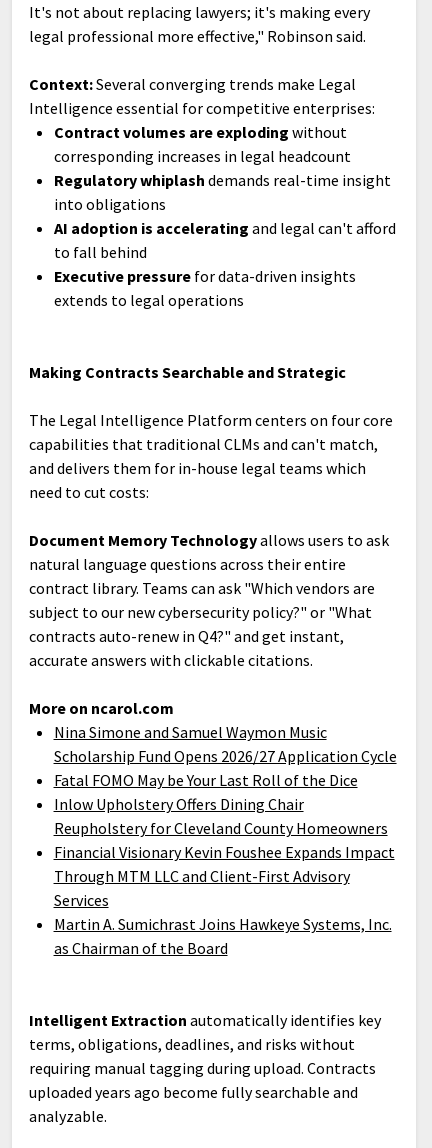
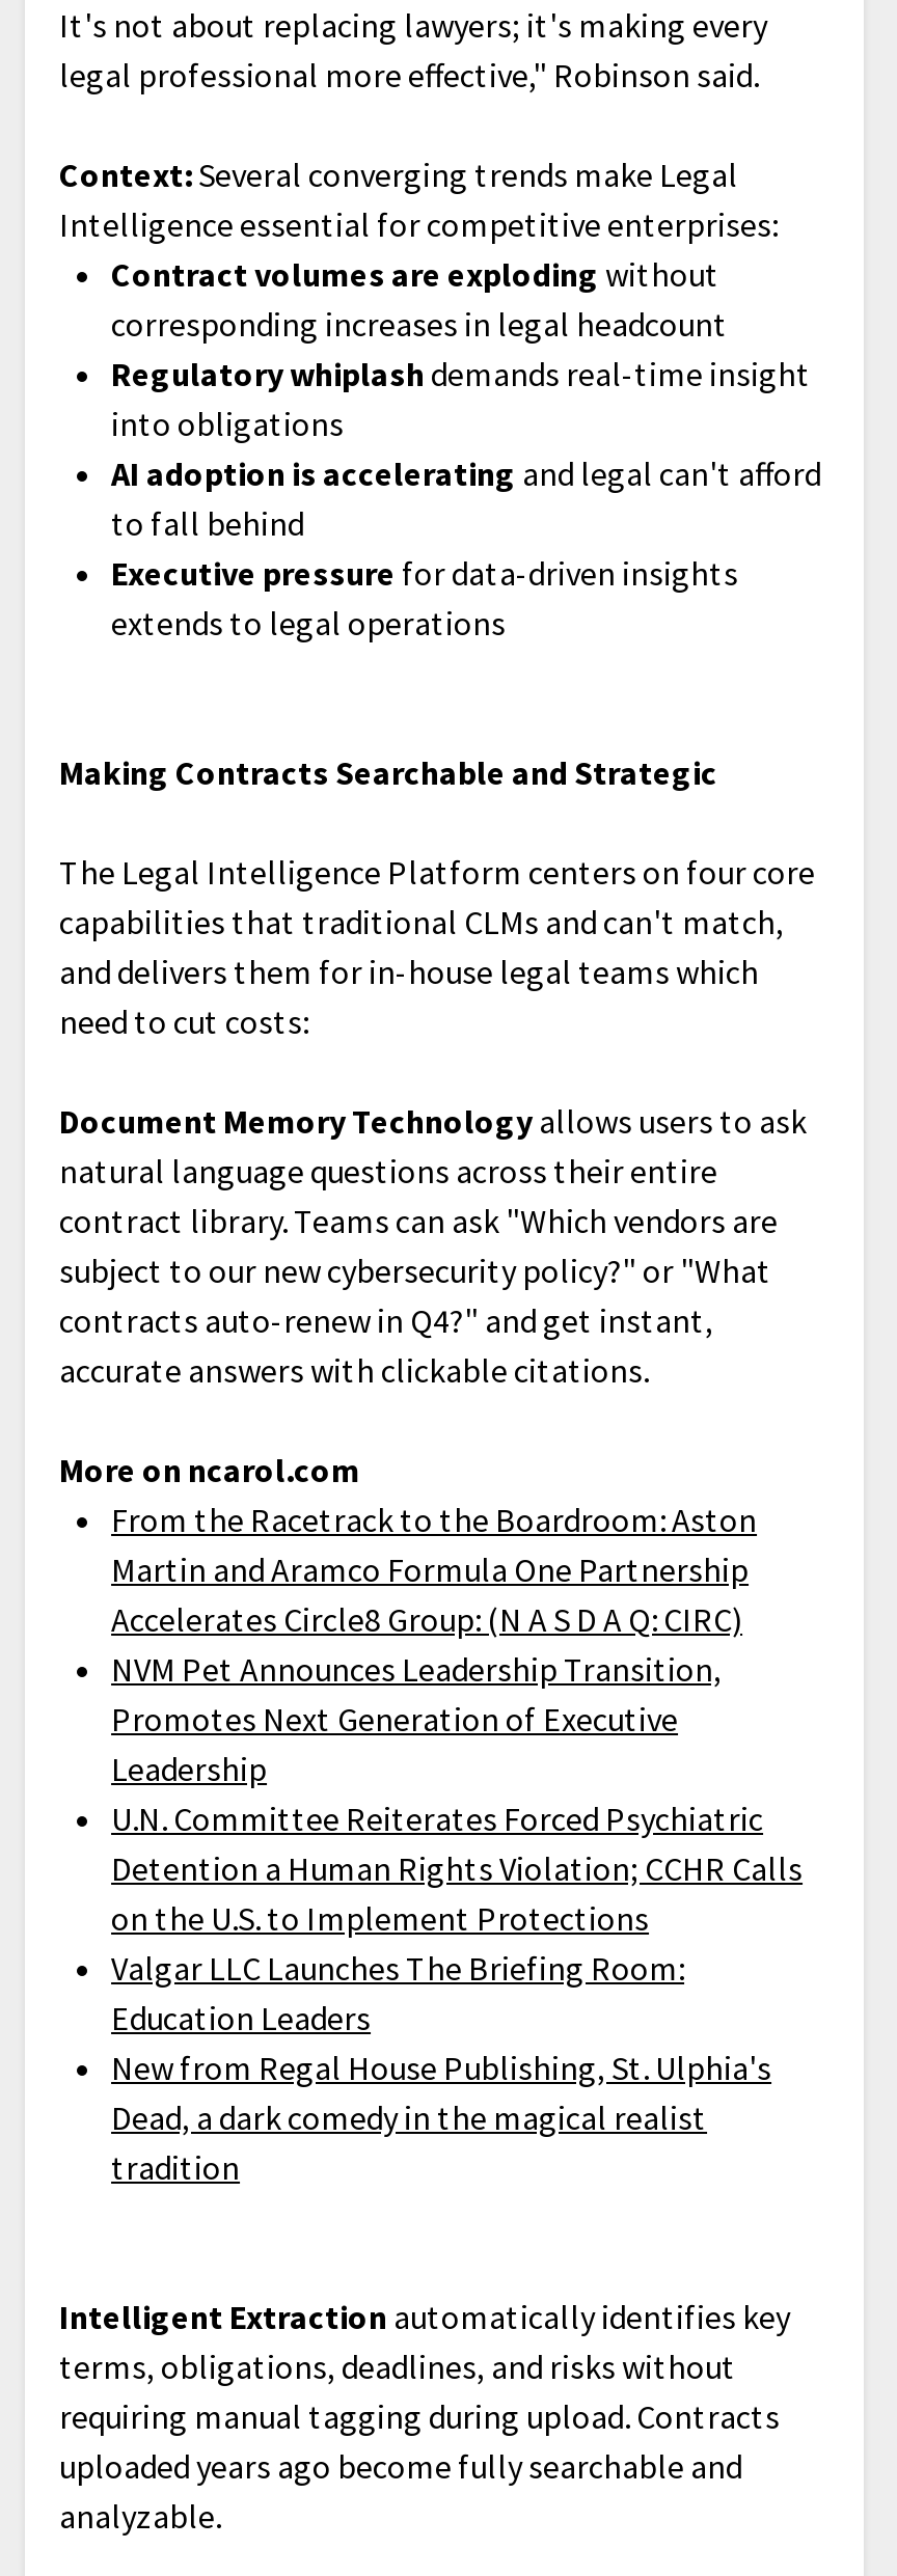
[53,722,396,958] Nina Simone and Samuel Waymon Music | Scholarship Fund Opens 2026/27 Application Cycle | Fatal FOMO May be Your Last Roll of the Dice | Inlow Upholstery Offers Dining Chair | Reupholstery for Cleveland County Homeowners | Financial Visionary Kevin Foushee Expands Impact | Through MTM LLC and Client-First Advisory | Services | Martin A. Sumichrast Joins Hawkeye Systems, Inc. | as Chairman of the Board -> [111,1499,803,2188] From the Racetrack to the Boardroom: Aston | Martin and Aramco Formula One Partnership | Accelerates Circle8 Group: (N A S D A Q: CIRC) | NVM Pet Announces Leadership Transition, | Promotes Next Generation of Executive | Leadership | U.N. Committee Reiterates Forced Psychiatric | Detention a Human Rights Violation; CCHR Calls | on the U.S. to Implement Protections | Valgar LLC Launches The Briefing Room: | Education Leaders | New from Regal House Publishing, St. Ulphia's | Dead, a dark comedy in the magical realist | tradition

